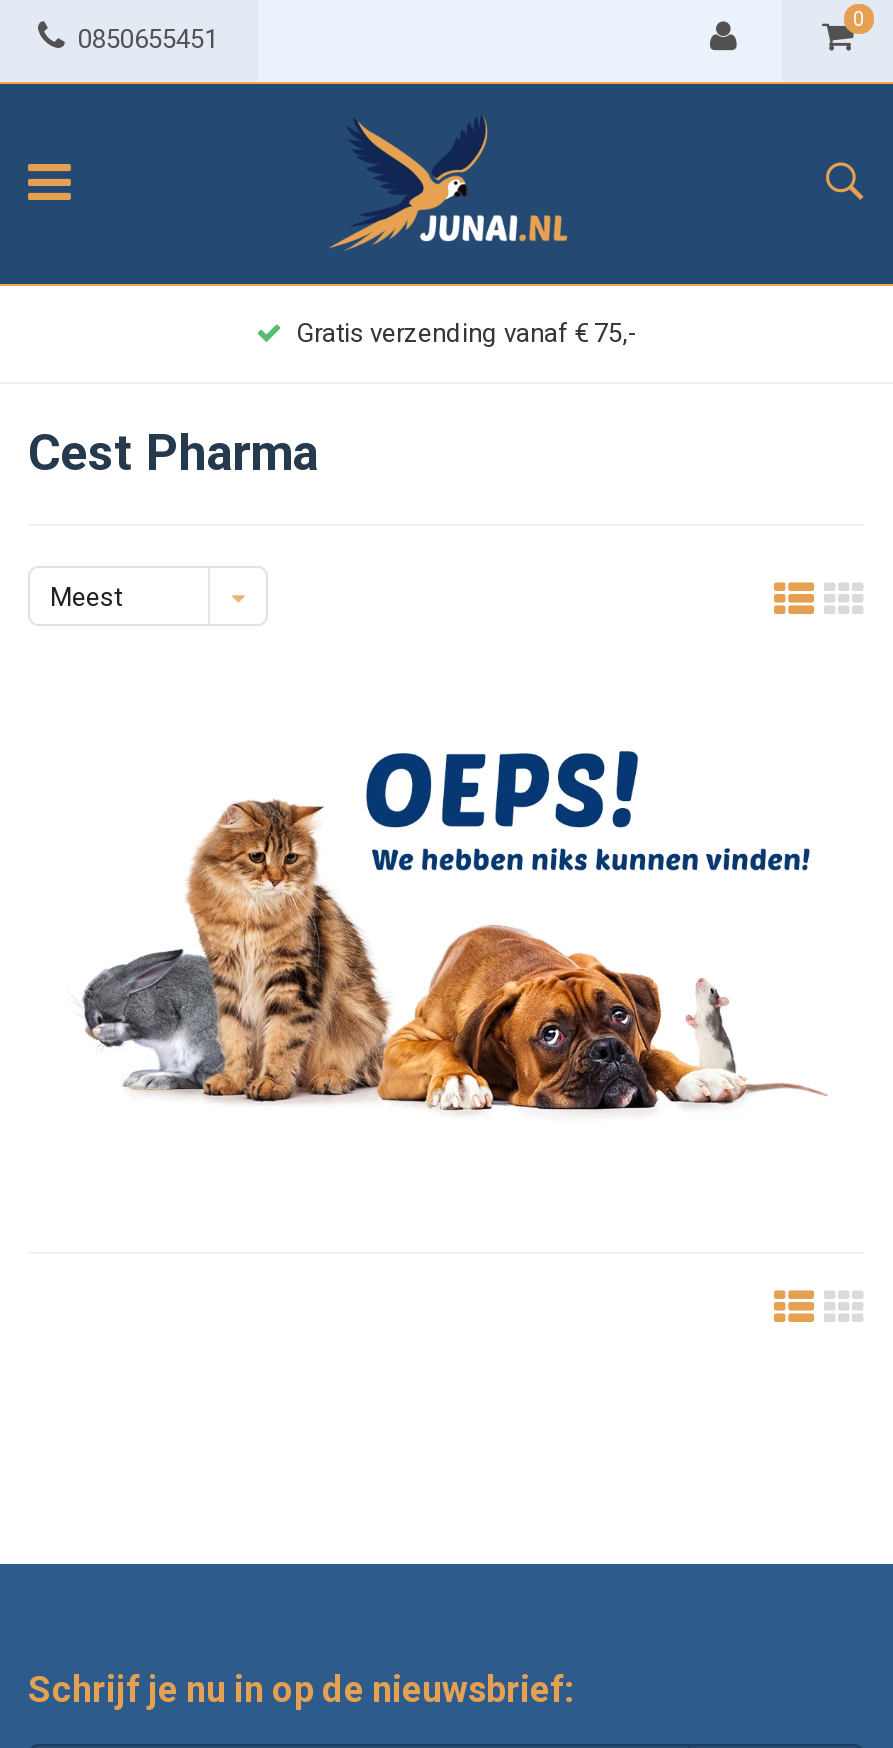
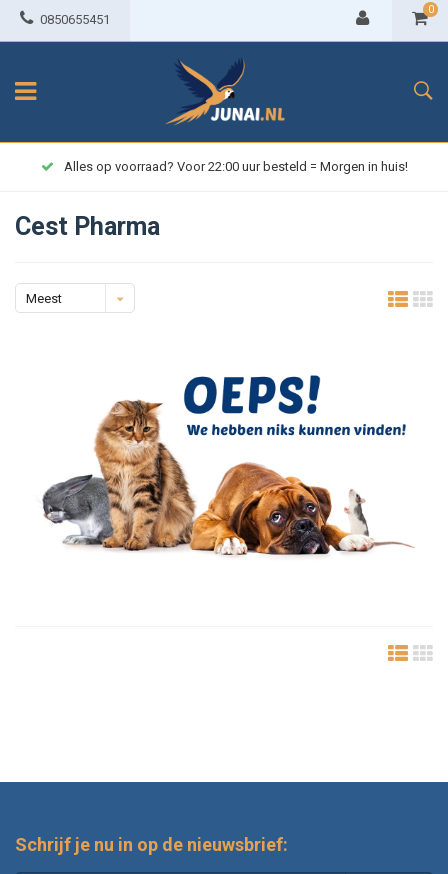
[296,318,636,348] Gratis verzending vanaf € 75,- -> [63,159,407,174] Alles op voorraad? Voor 22:00 uur besteld = Morgen in huis!

